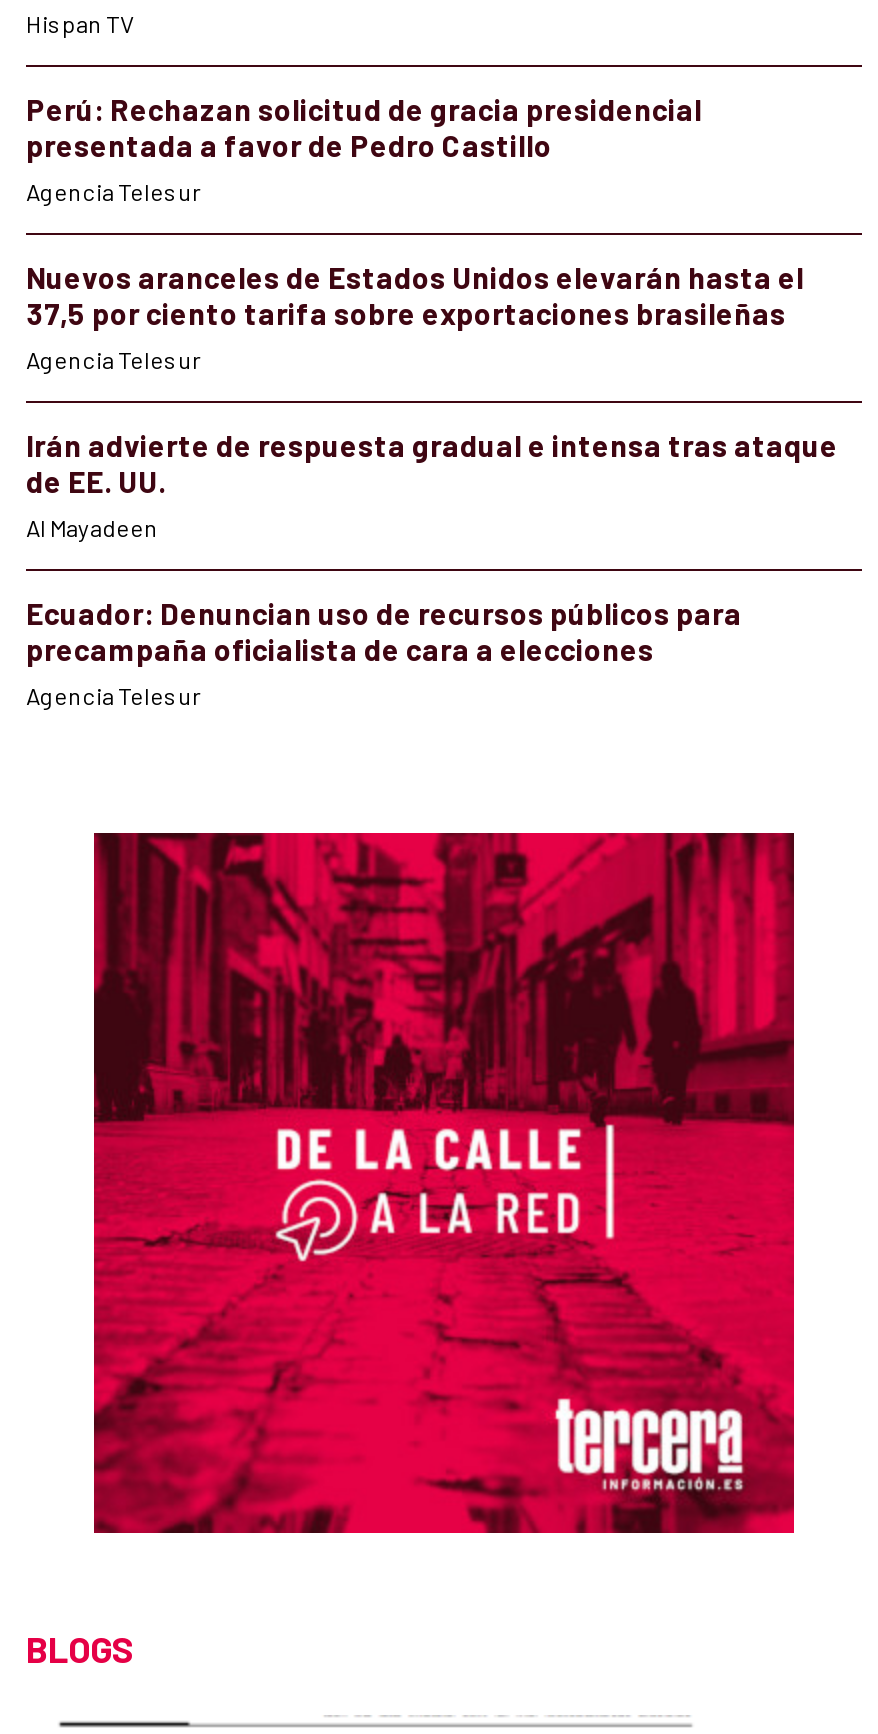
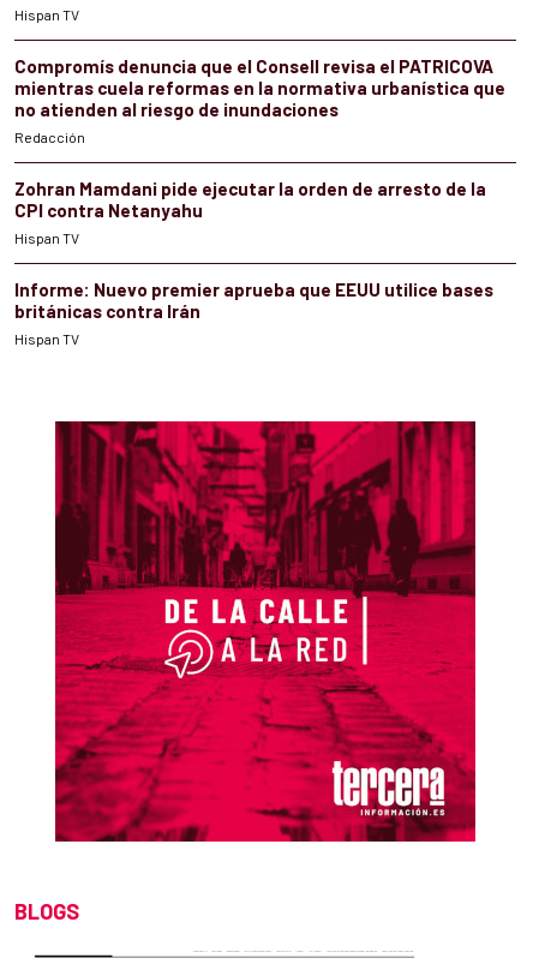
[26,90,838,708] Perú: Rechazan solicitud de gracia presidencial | presentada a favor de Pedro Castillo | Agencia Telesur | Nuevos aranceles de Estados Unidos elevarán hasta el | 37,5 por ciento tarifa sobre exportaciones brasileñas | Agencia Telesur | Irán advierte de respuesta gradual e intensa tras ataque | de EE. UU. | Al Mayadeen | Ecuador: Denuncian uso de recursos públicos para | precampaña oficialista de cara a elecciones | Agencia Telesur -> [14,55,505,346] Compromís denuncia que el Consell revisa el PATRICOVA | mientras cuela reformas en la normativa urbanística que | no atienden al riesgo de inundaciones | Redacción | Zohran Mamdani pide ejecutar la orden de arresto de la | CPI contra Netanyahu | Hispan TV | Informe: Nuevo premier aprueba que EEUU utilice bases | británicas contra Irán | Hispan TV

